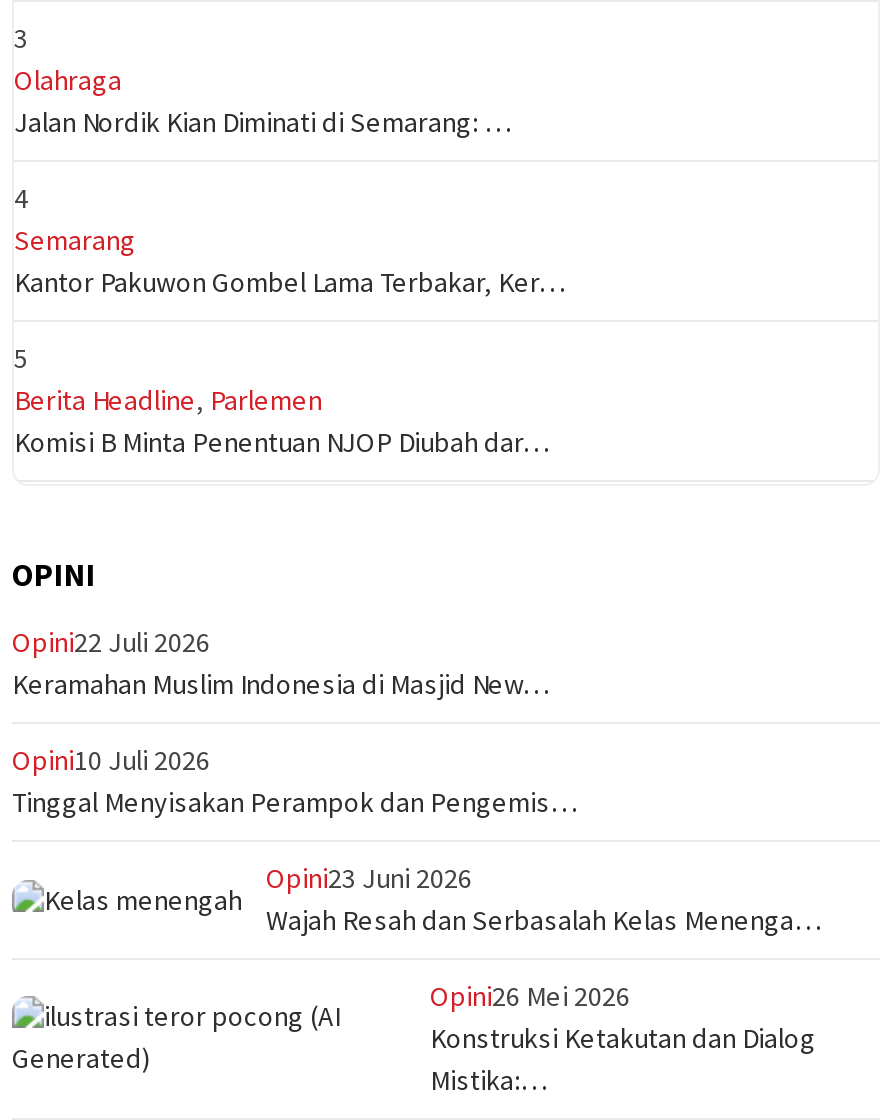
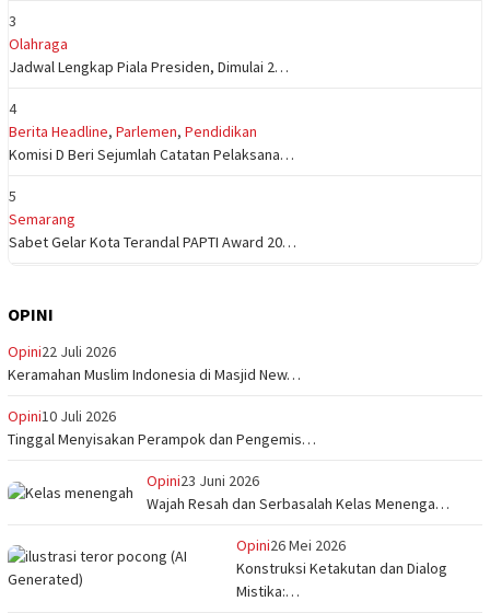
[14,105,510,141] Jalan Nordik Kian Diminati di Semarang: … -> [9,57,289,77] Jadwal Lengkap Piala Presiden, Dimulai 2…
[14,223,564,301] Semarang | Kantor Pakuwon Gombel Lama Terbakar, Ker… -> [9,122,294,165] Berita Headline, Parlemen, Pendidikan | Komisi D Beri Sejumlah Catatan Pelaksana…
[14,383,548,461] Berita Headline, Parlemen | Komisi B Minta Penentuan NJOP Diubah dar… -> [9,210,296,252] Semarang | Sabet Gelar Kota Terandal PAPTI Award 20…

